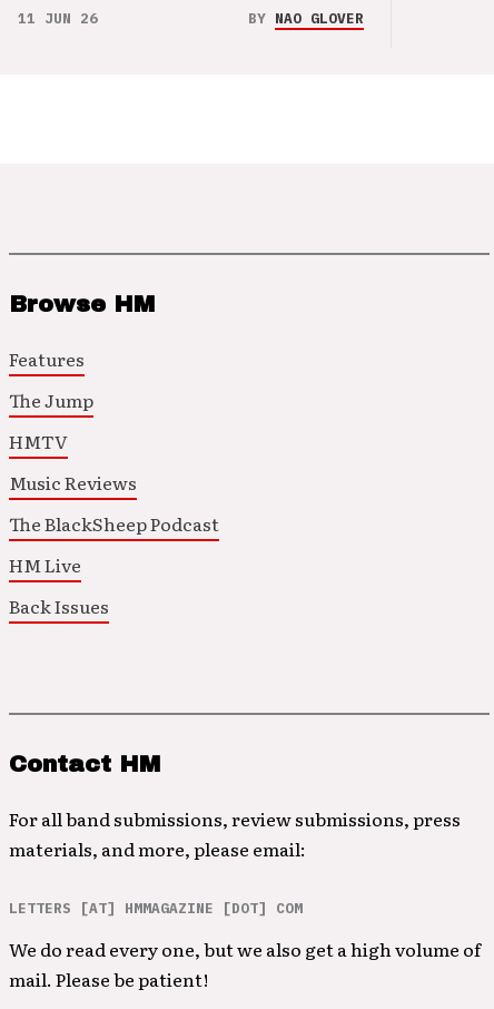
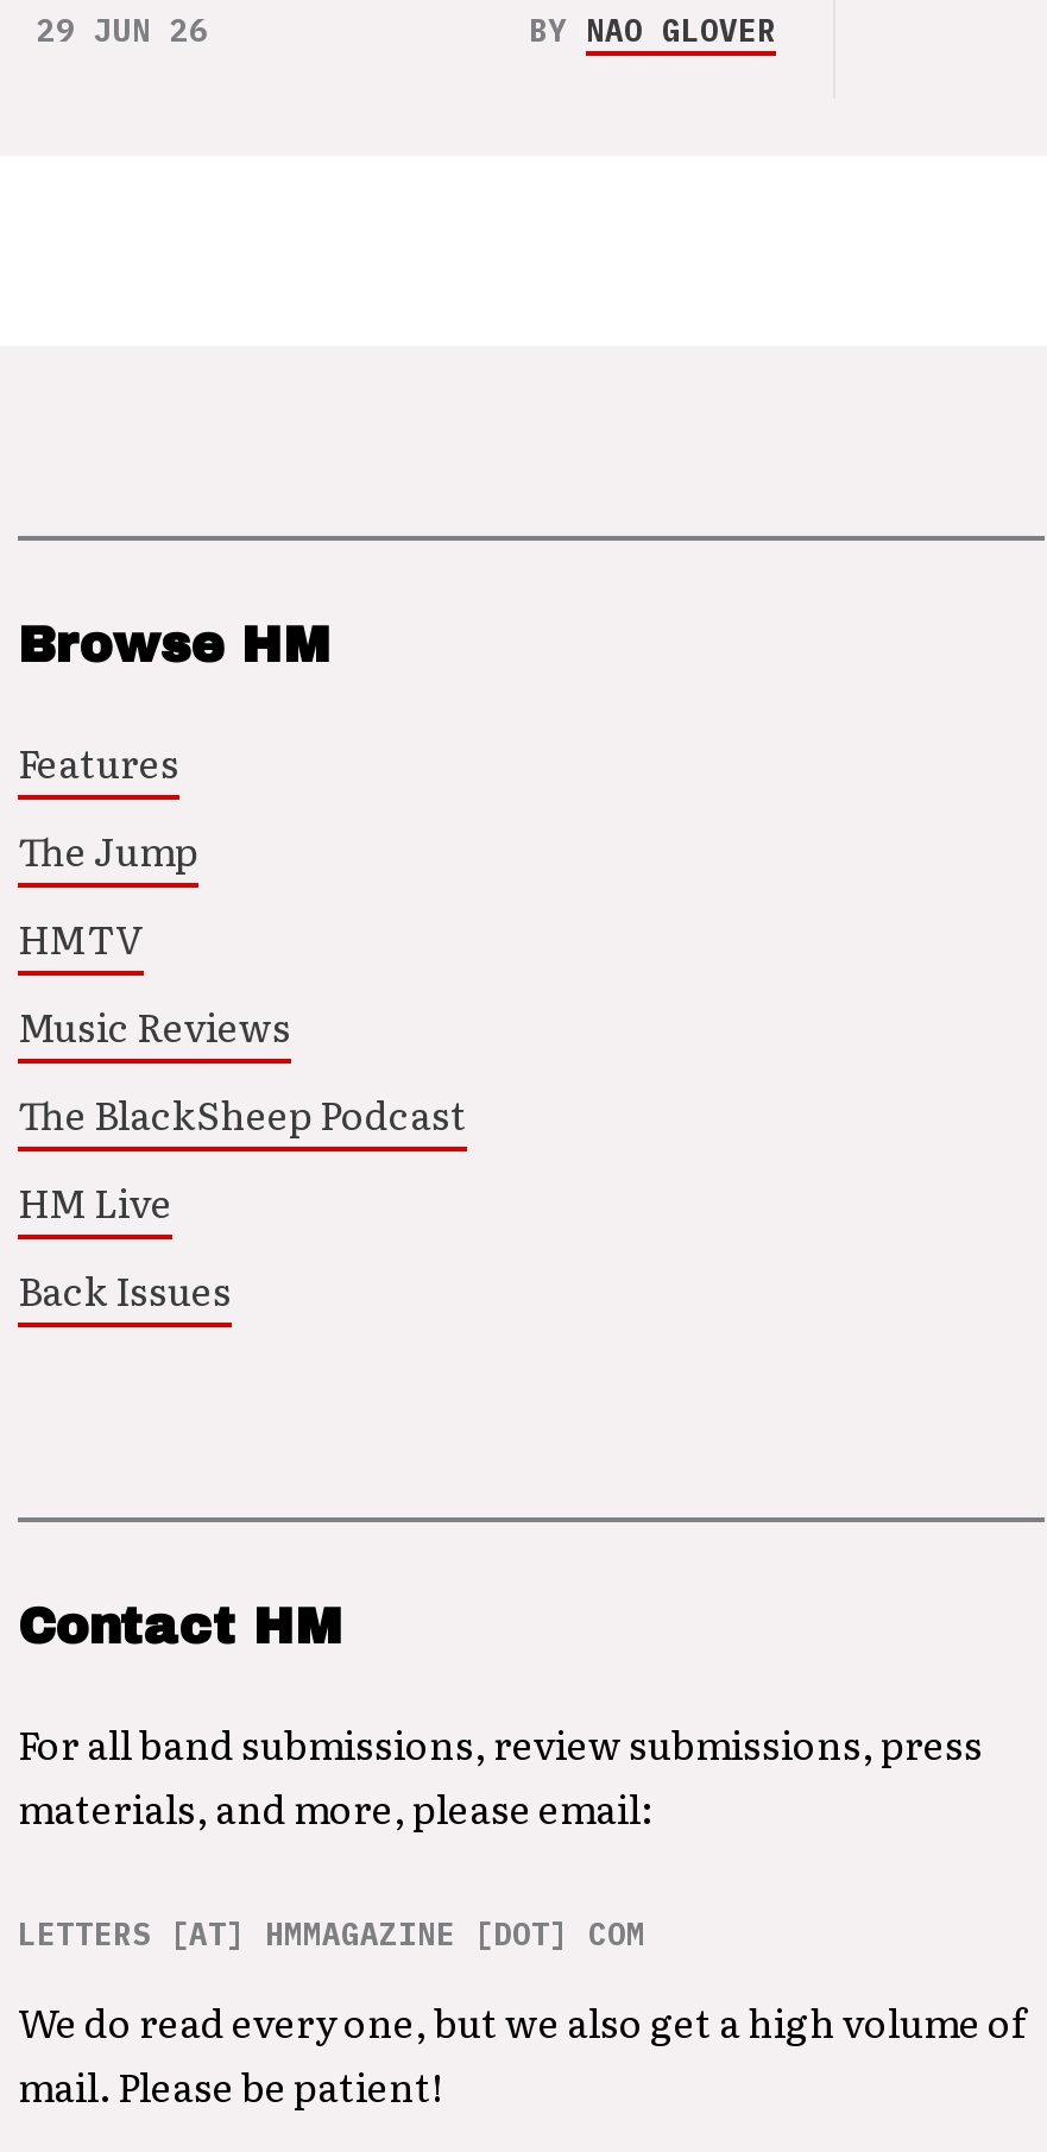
[18,9,98,28] 11 JUN 26 -> [37,11,208,51] 29 JUN 26

